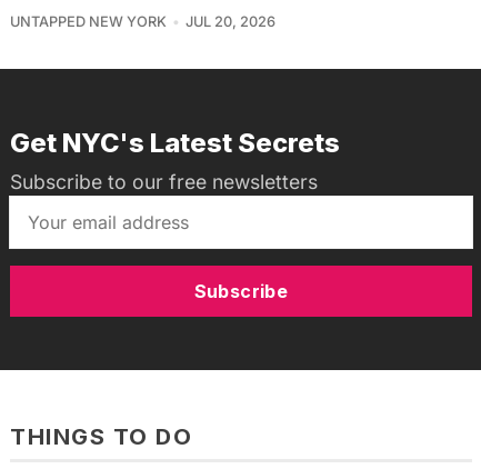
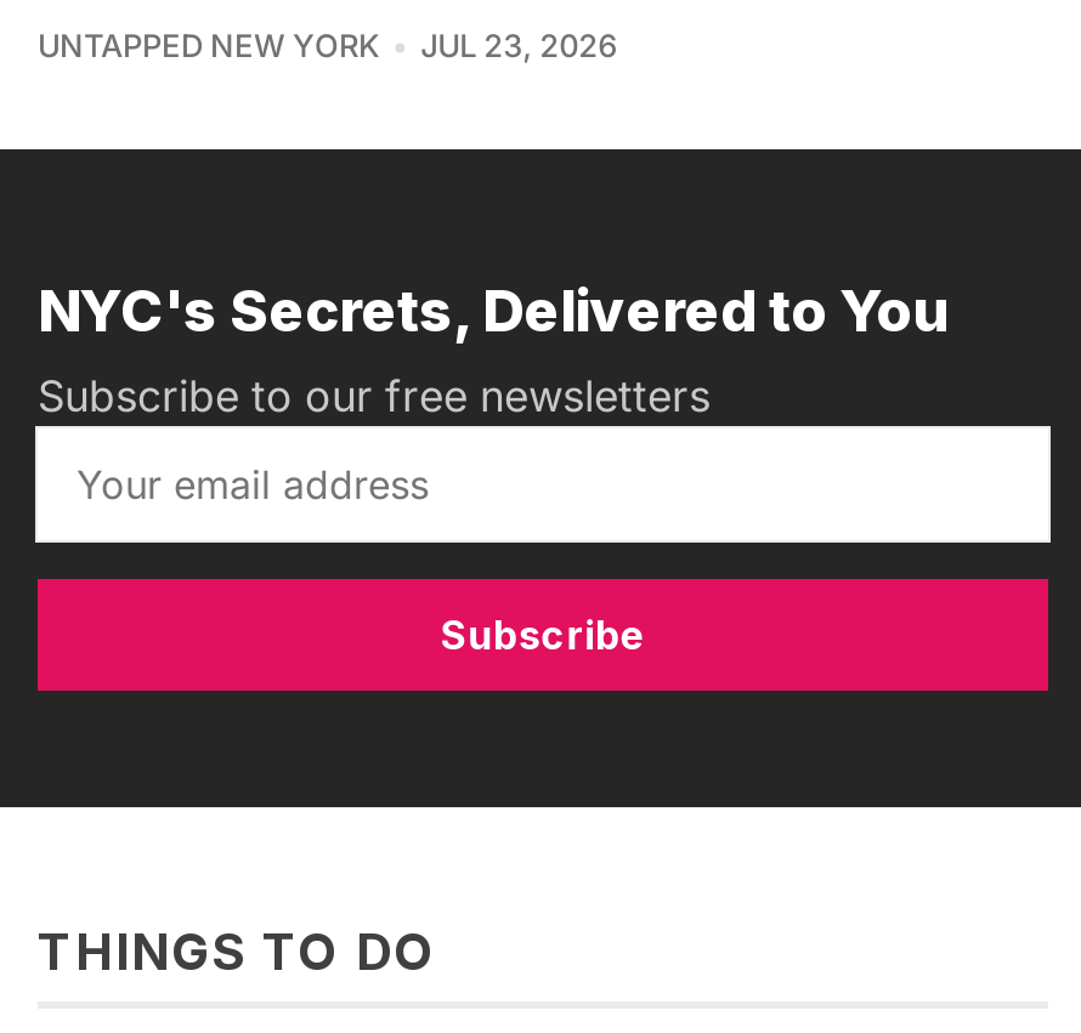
[10,13,275,30] UNTAPPED NEW YORK JUL 20, 2026 -> [38,27,617,64] UNTAPPED NEW YORK JUL 23, 2026
[10,126,340,159] Get NYC's Latest Secrets -> [38,275,946,345] NYC's Secrets, Delivered to You

